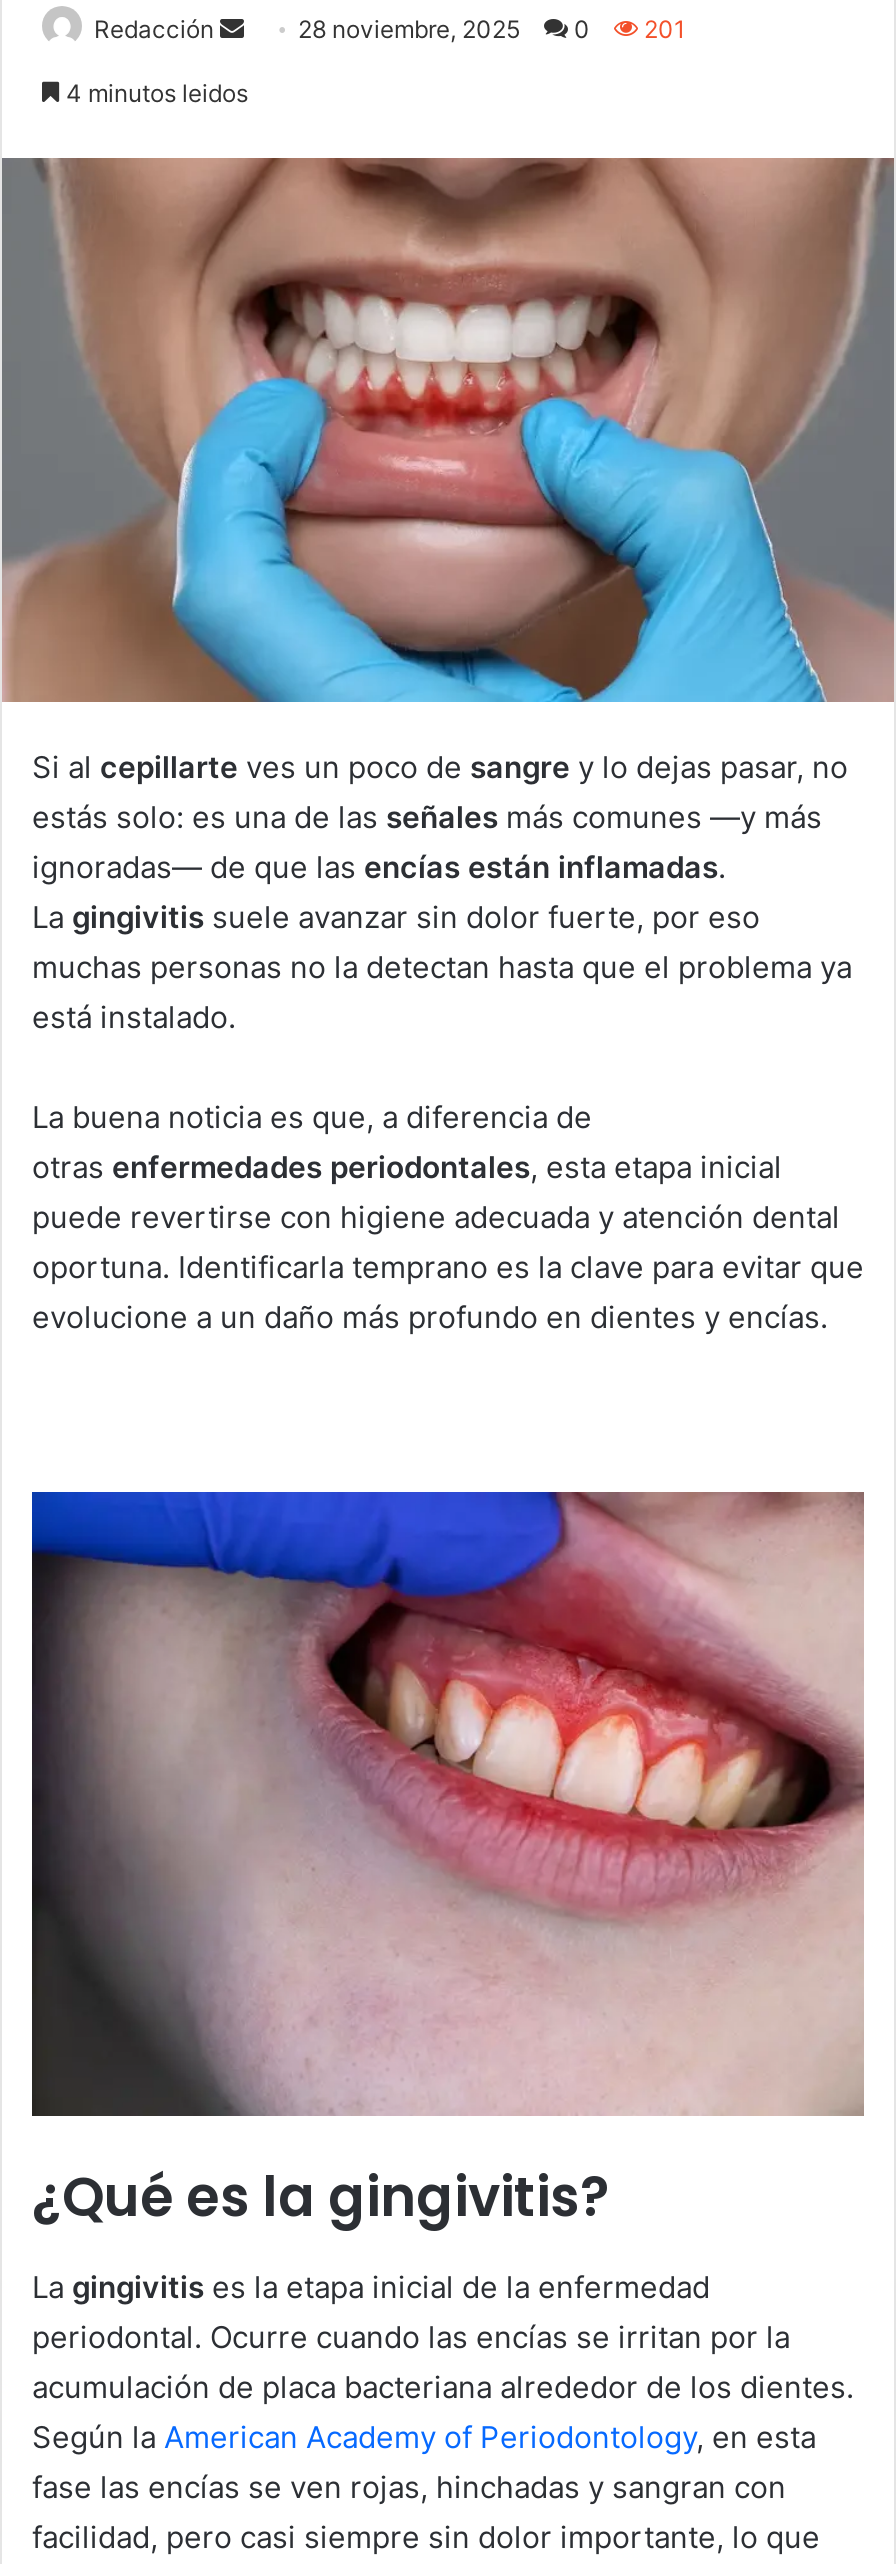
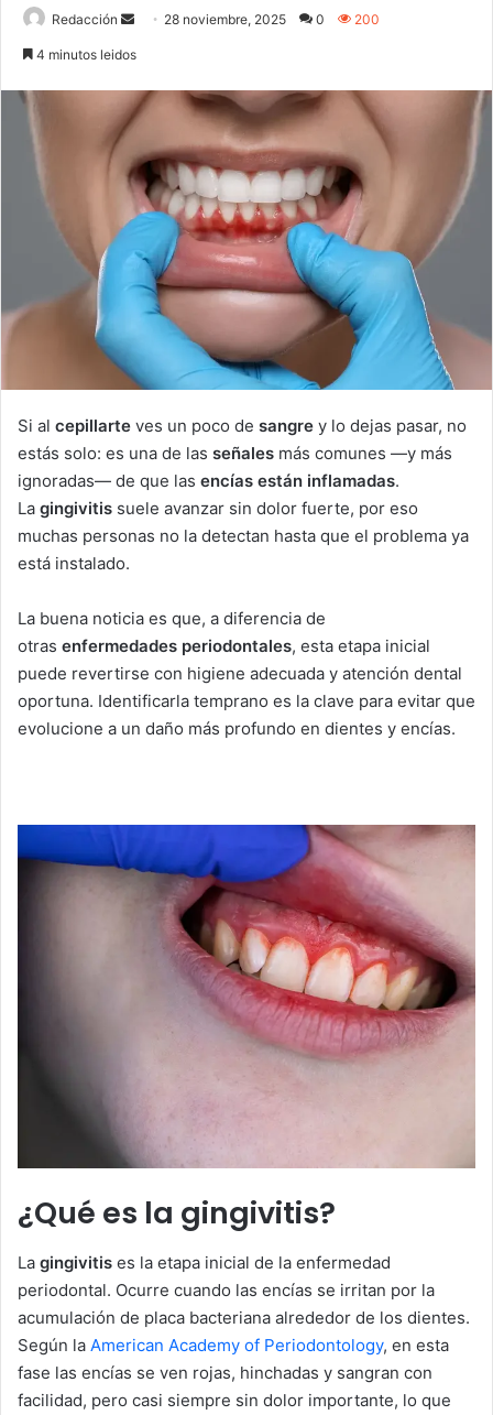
[638,14,686,44] 201 -> [351,11,380,28] 200

